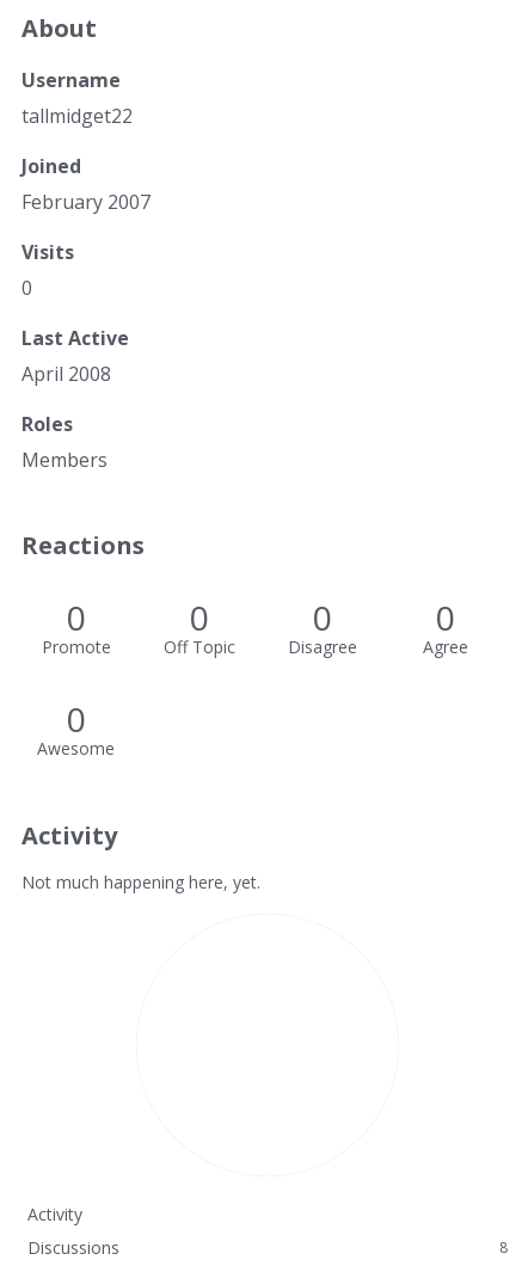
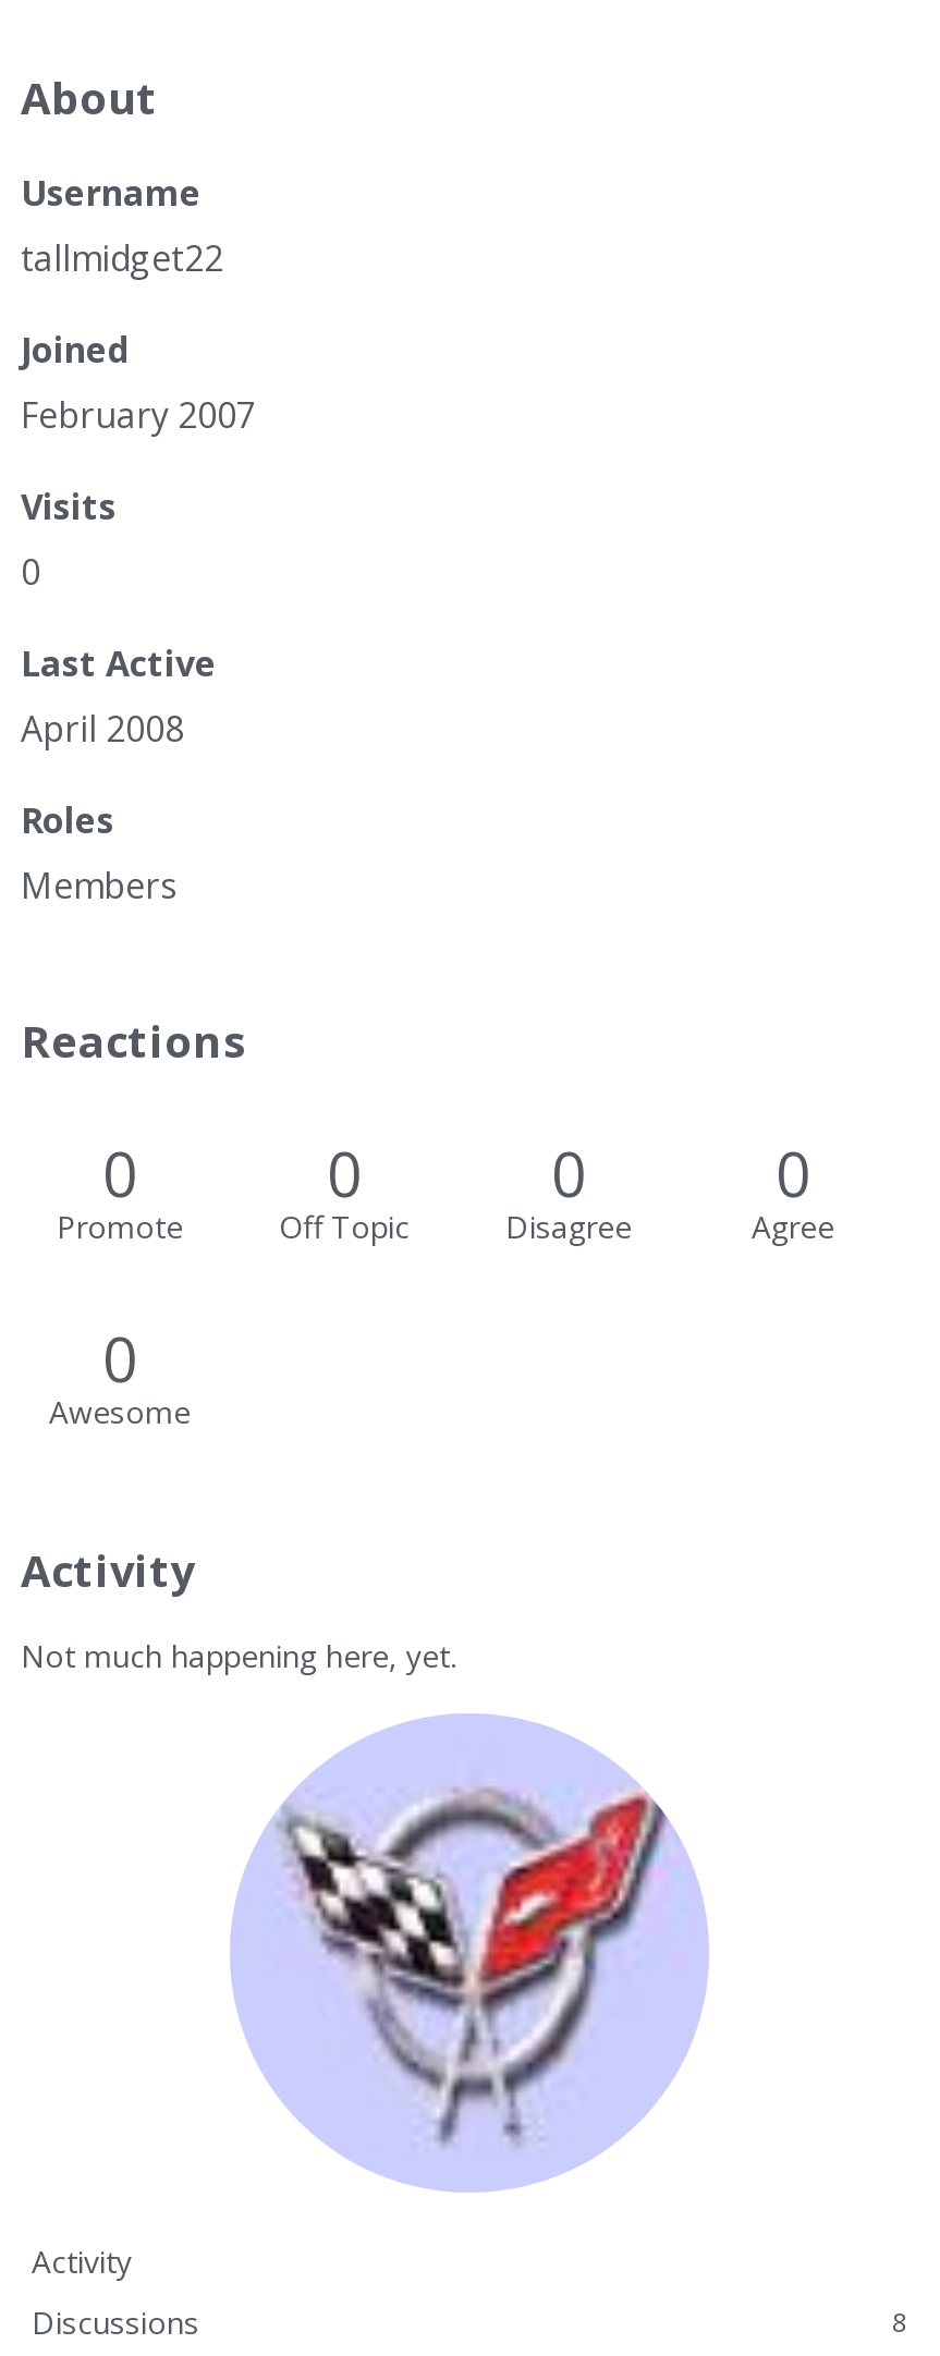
none -> [230,1713,709,2193] [image]

